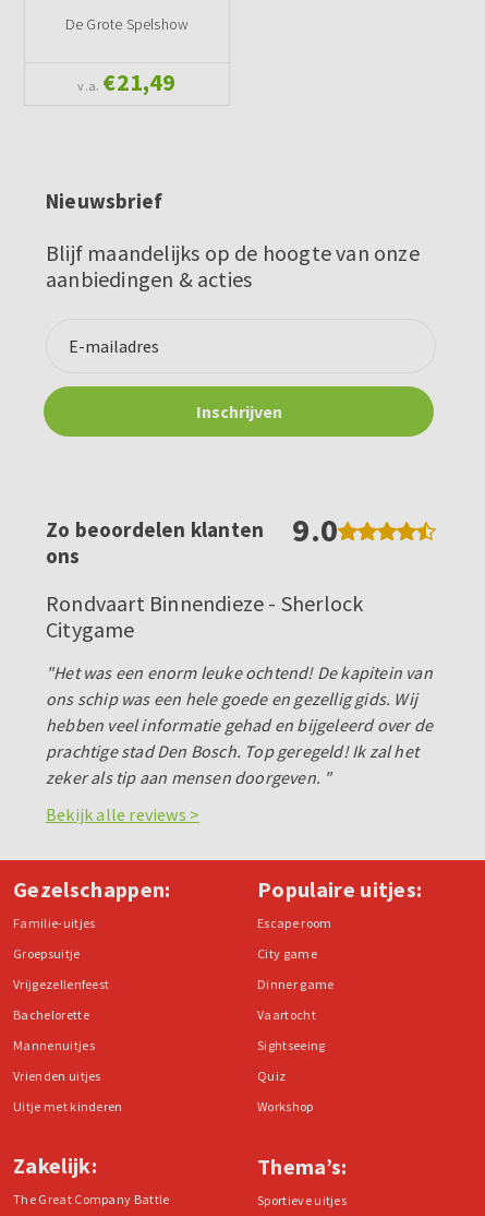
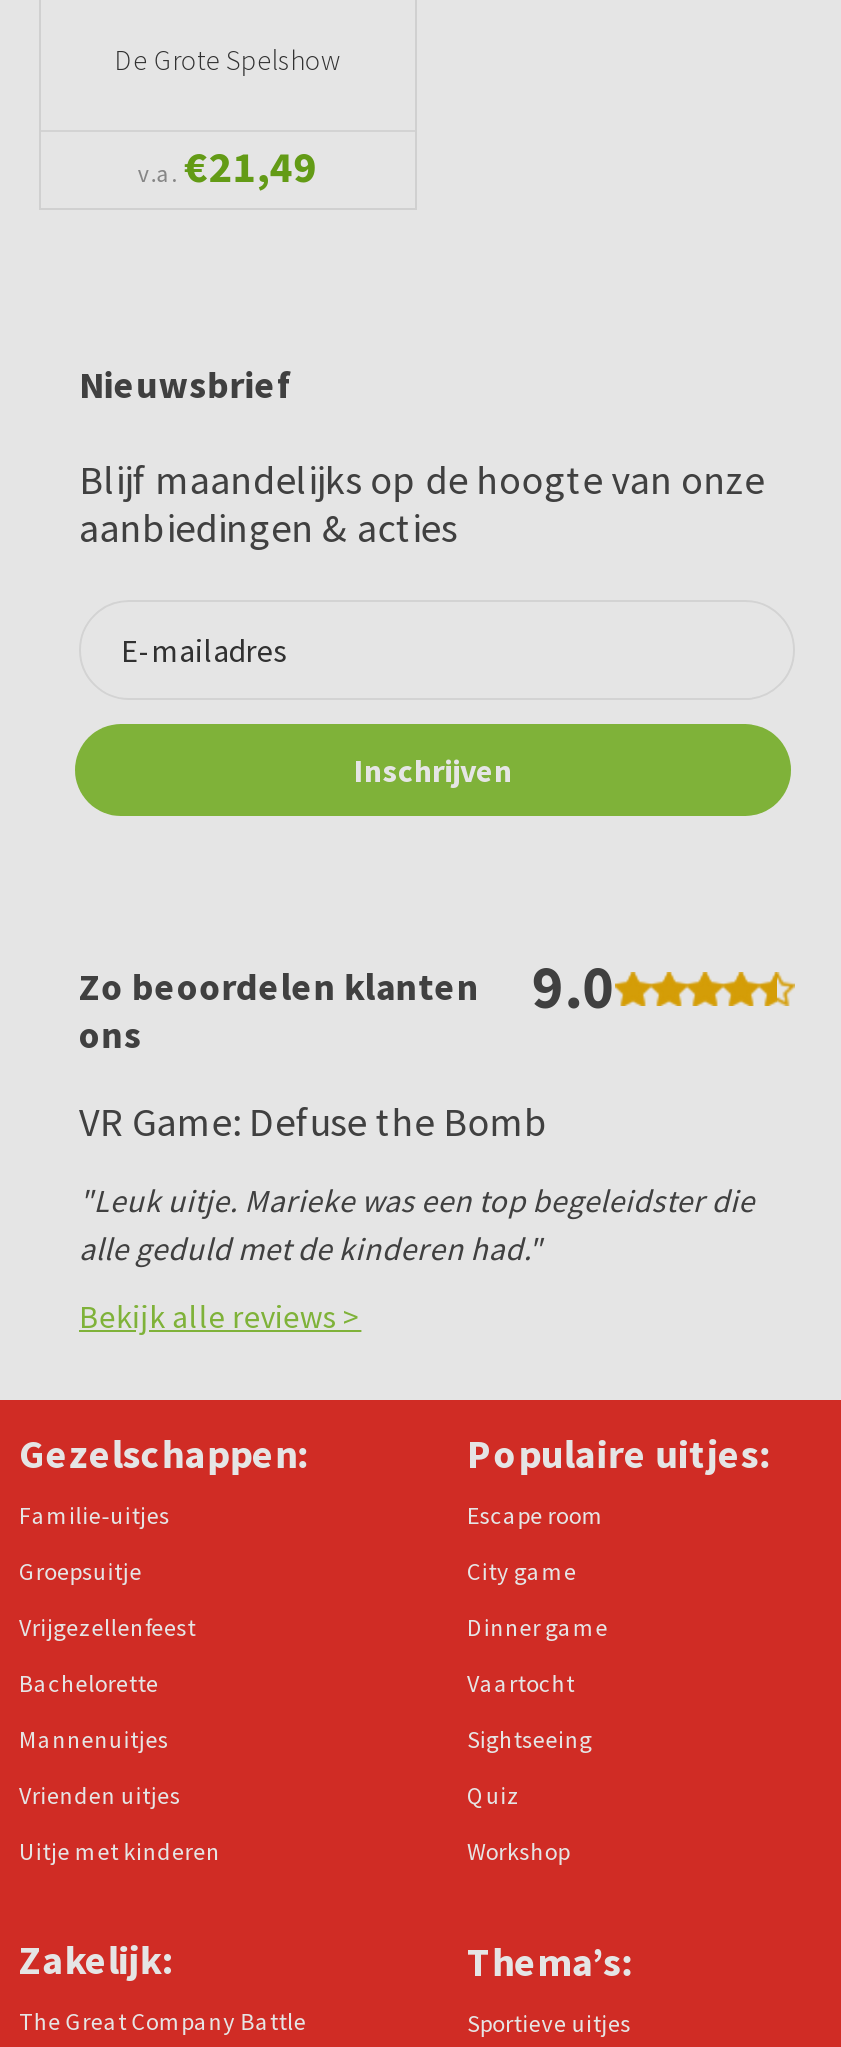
[46,590,363,643] Rondvaart Binnendieze - Sherlock | Citygame -> [79,1096,549,1146] VR Game: Defuse the Bomb
[46,662,433,788] "Het was een enorm leuke ochtend! De kapitein van | ons schip was een hele goede en gezellig gids. Wij | hebben veel informatie gehad en bijgeleerd over de | prachtige stad Den Bosch. Top geregeld! Ik zal het | zeker als tip aan mensen doorgeven. " -> [79,1180,755,1268] "Leuk uitje. Marieke was een top begeleidster die | alle geduld met de kinderen had."

